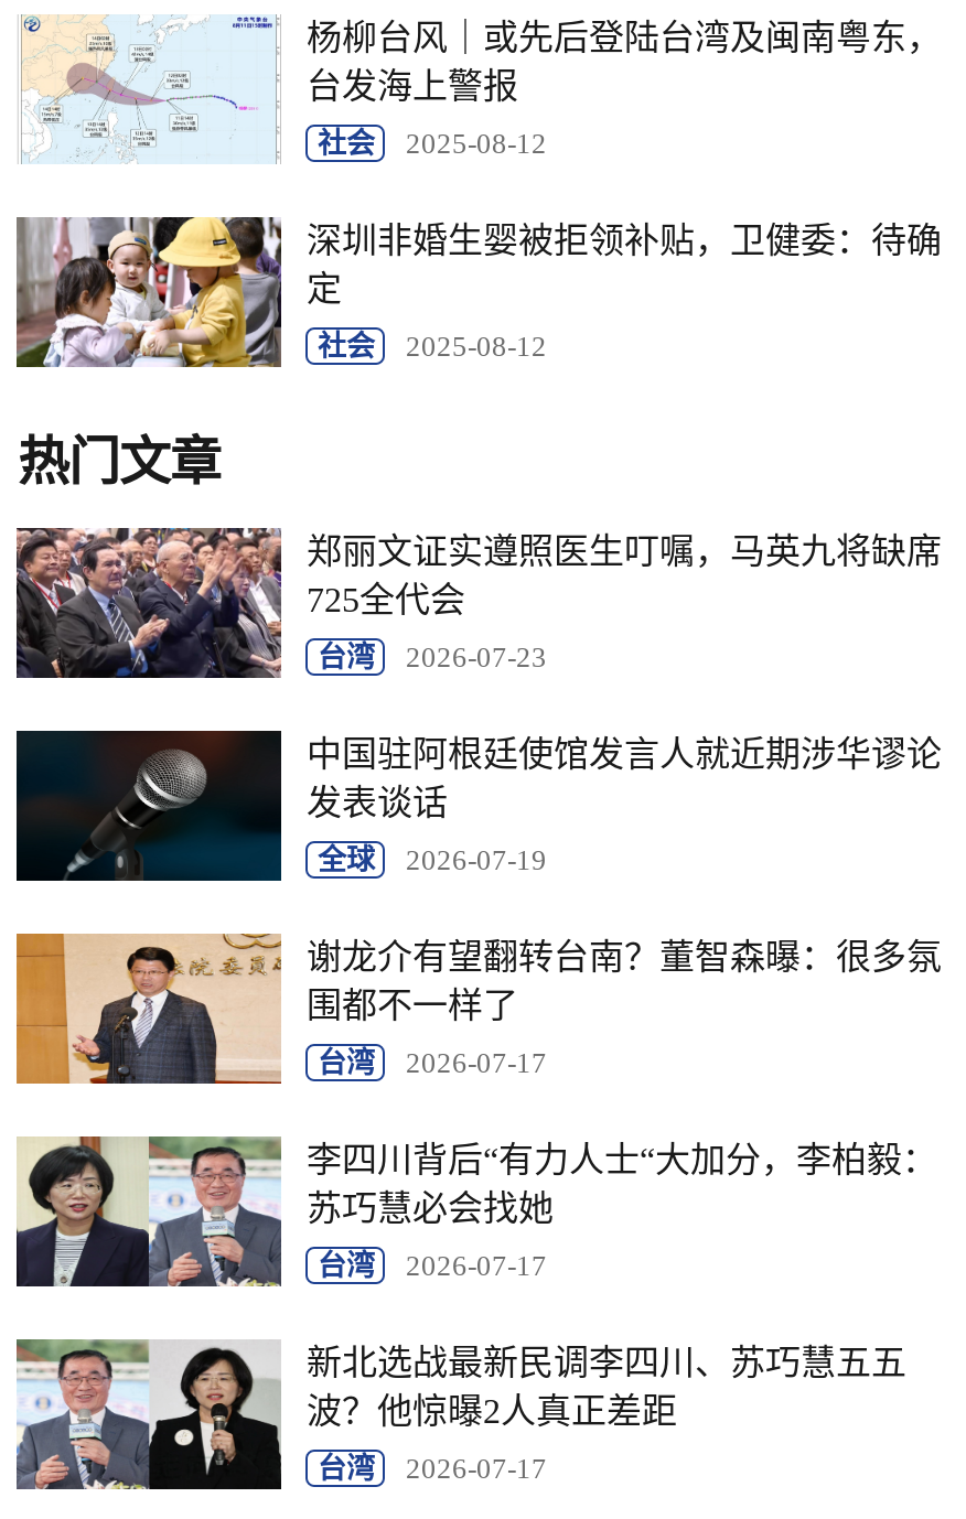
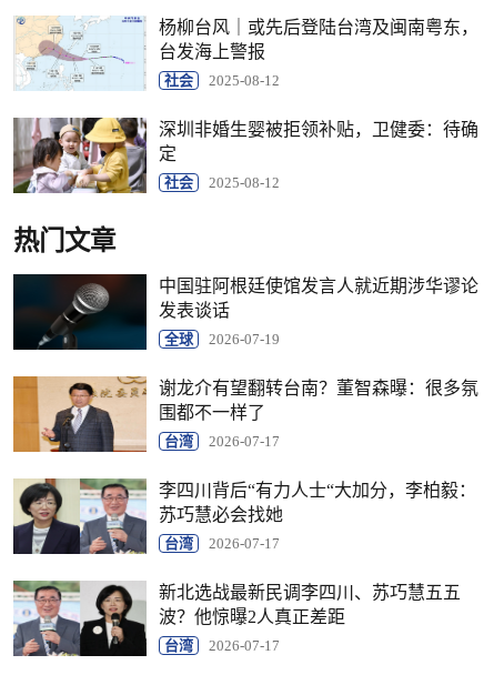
[14,526,942,680] [image] | 郑丽文证实遵照医生叮嘱，马英九将缺席 | 725全代会 | 台湾 | 2026-07-23 -> none

